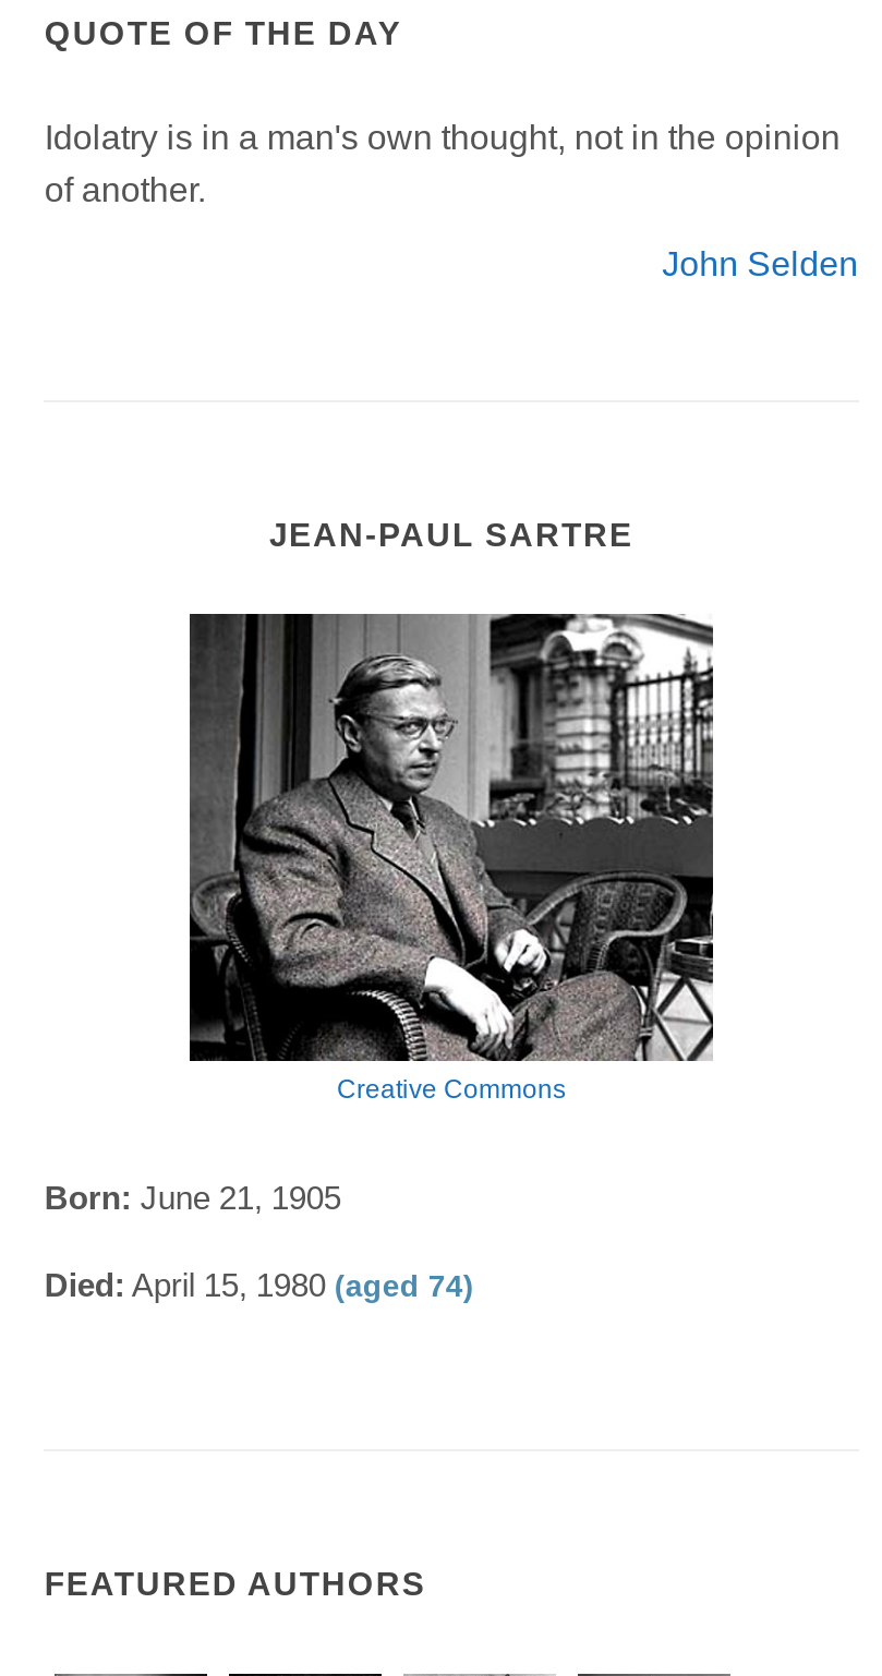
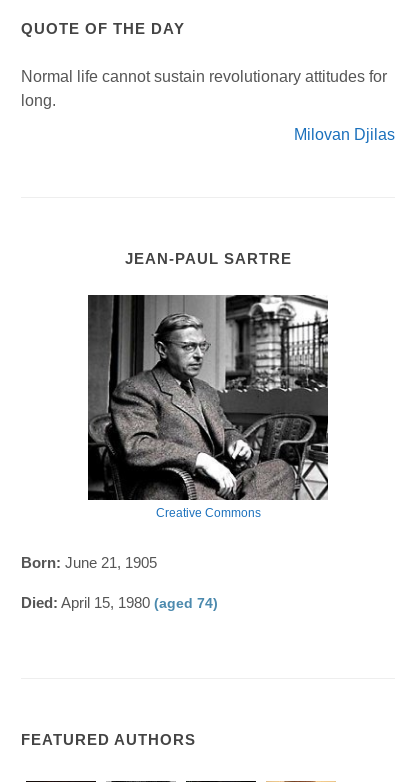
[44,118,840,207] Idolatry is in a man's own thought, not in the opinion | of another. -> [21,68,387,109] Normal life cannot sustain revolutionary attitudes for | long.
[662,244,858,282] John Selden -> [294,126,395,143] Milovan Djilas

